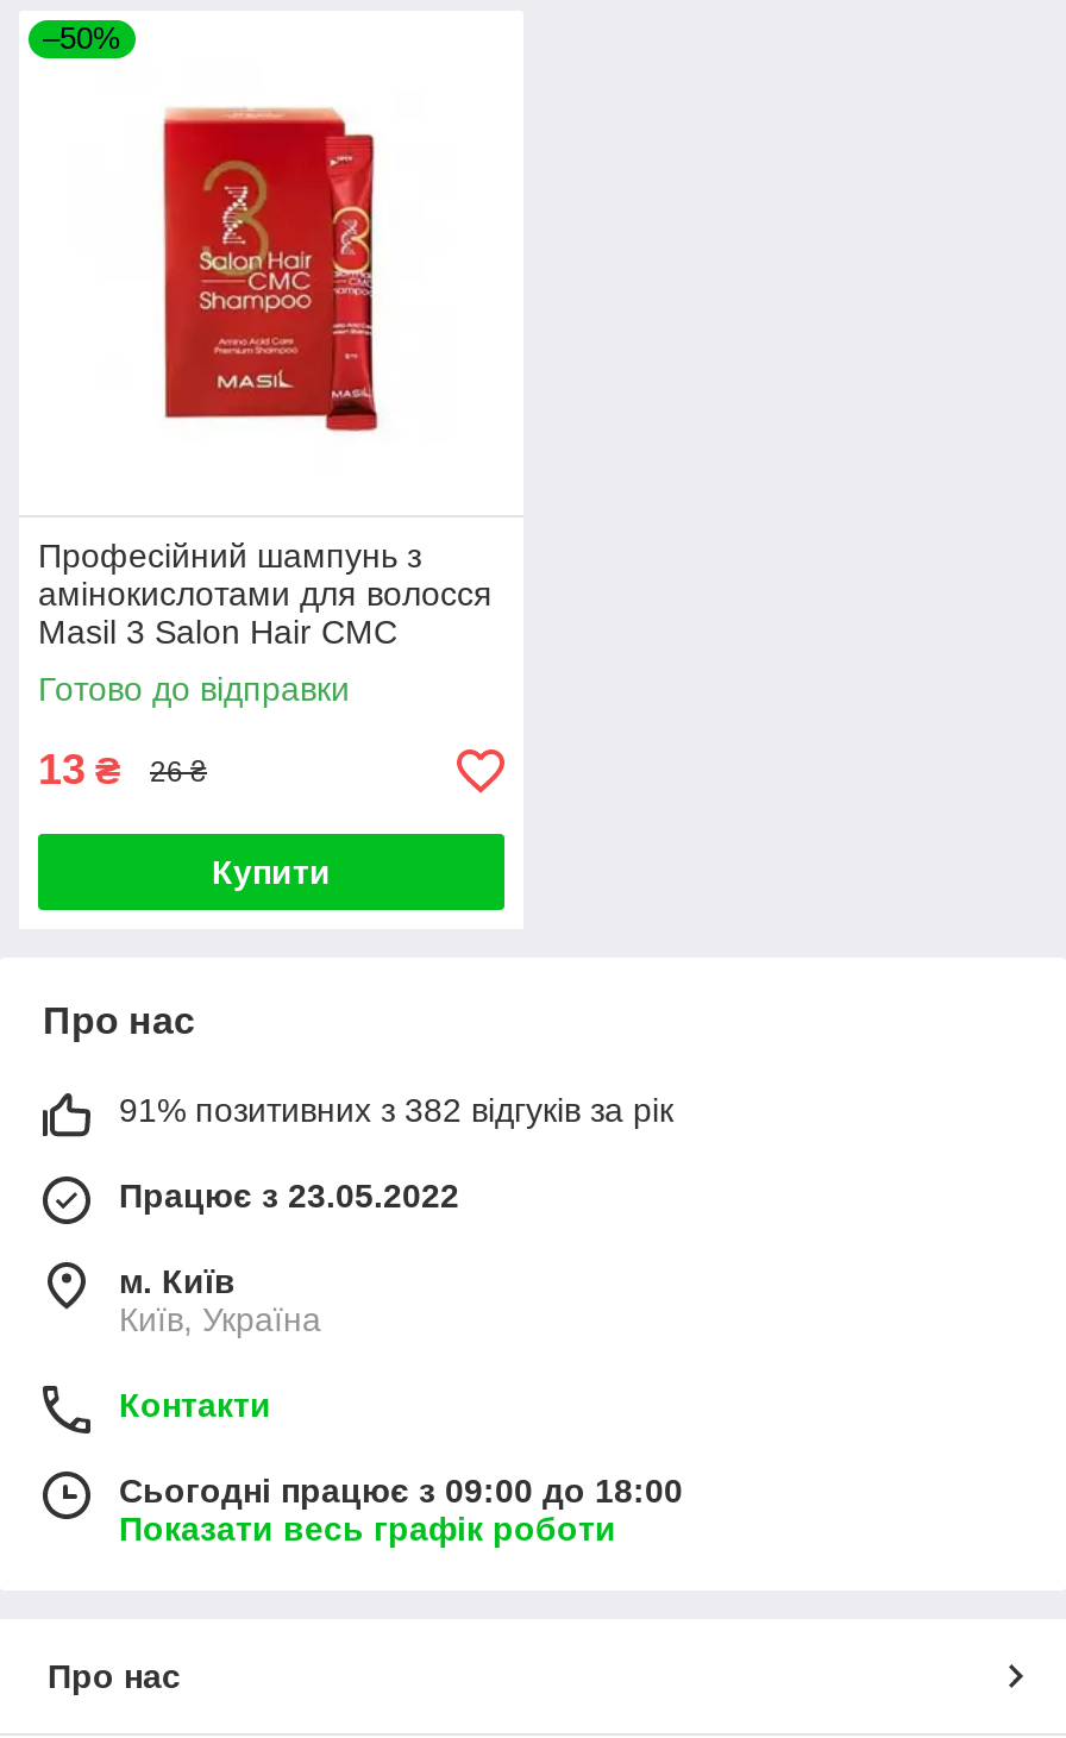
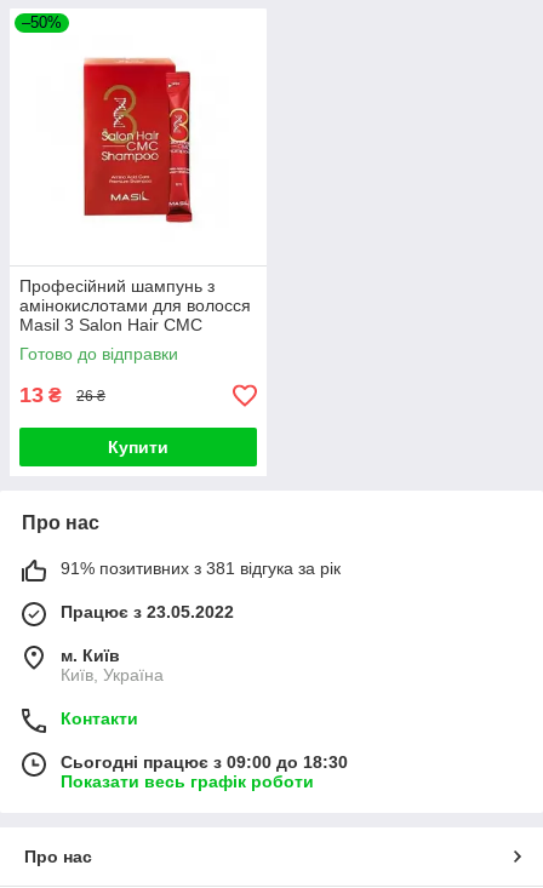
[119,1092,673,1130] 91% позитивних з 382 відгуків за рік -> [61,559,341,578] 91% позитивних з 381 відгука за рік
[119,1472,683,1511] Сьогодні працює з 09:00 до 18:00 -> [61,753,348,772] Сьогодні працює з 09:00 до 18:30

